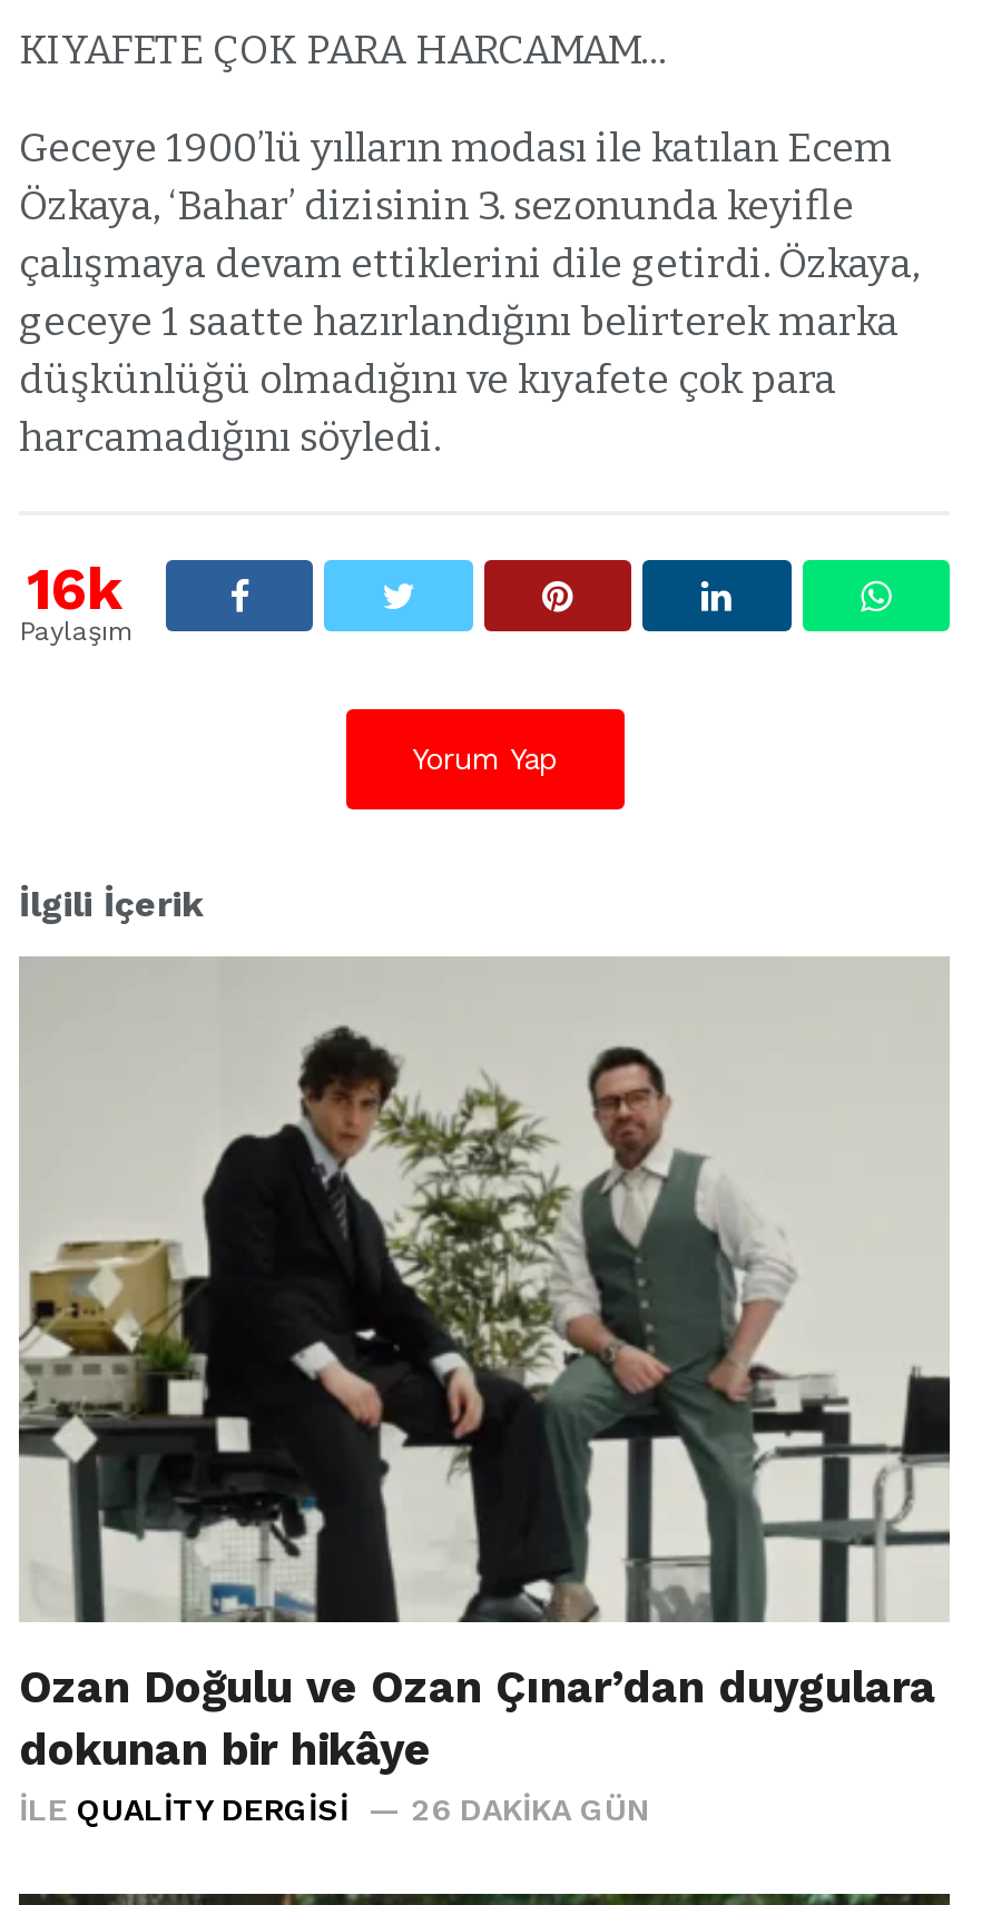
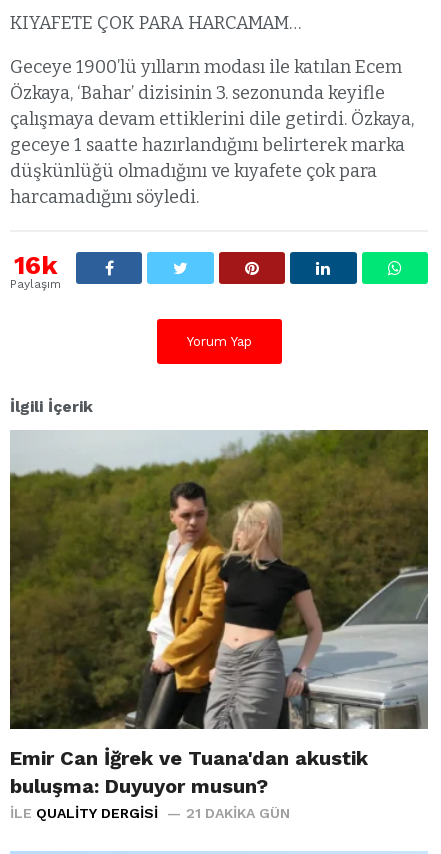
[19,959,950,1777] [image] | Ozan Doğulu ve Ozan Çınar’dan duygulara | dokunan bir hikâye -> [9,430,429,798] [image] | Emir Can İğrek ve Tuana'dan akustik | buluşma: Duyuyor musun?
[411,1792,649,1828] 26 DAKIKA GÜN -> [186,805,290,821] 21 DAKIKA GÜN

